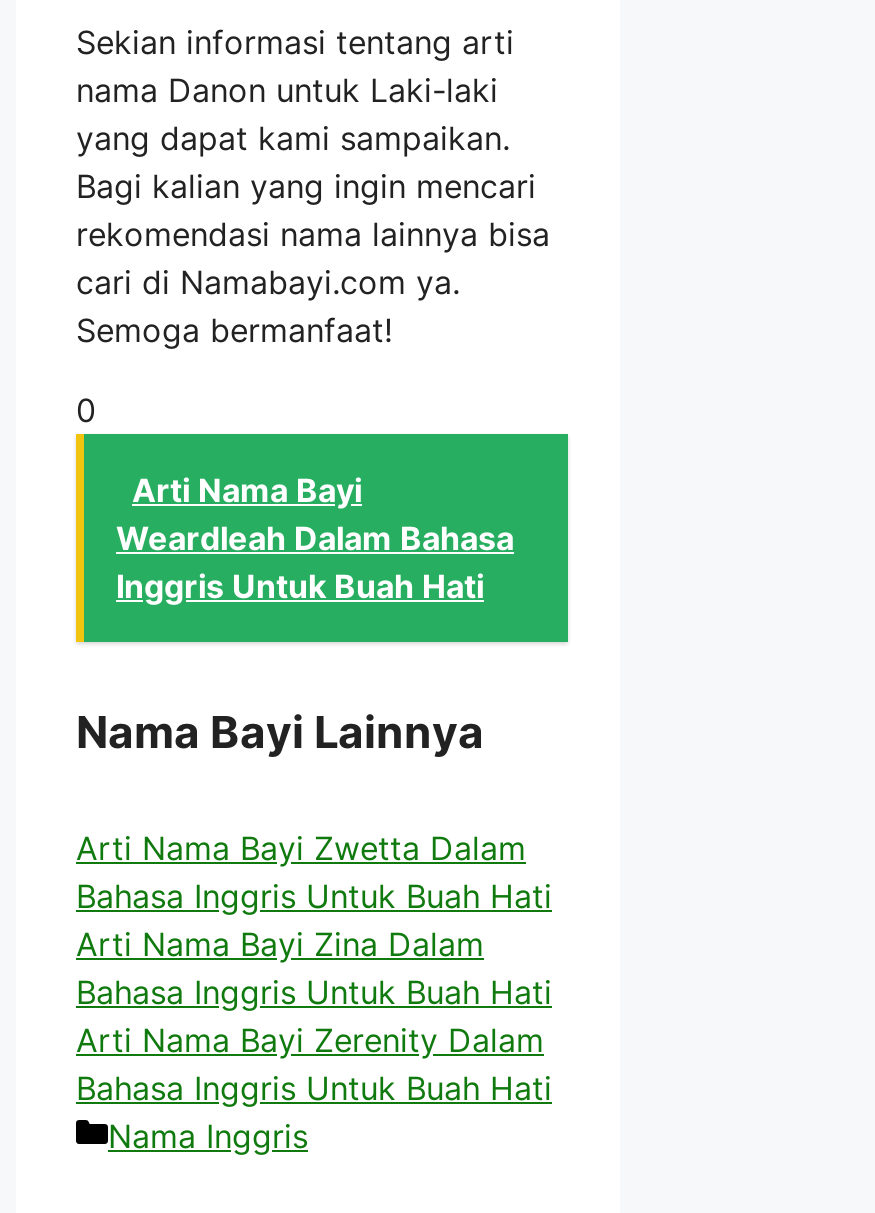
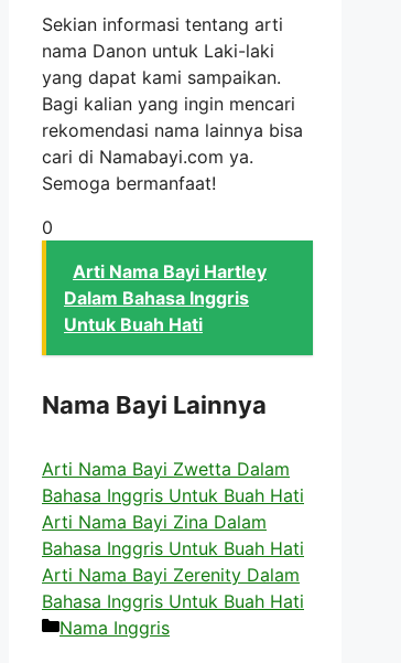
[116,470,514,606] Arti Nama Bayi | Weardleah Dalam Bahasa | Inggris Untuk Buah Hati -> [64,260,267,335] Arti Nama Bayi Hartley | Dalam Bahasa Inggris | Untuk Buah Hati

